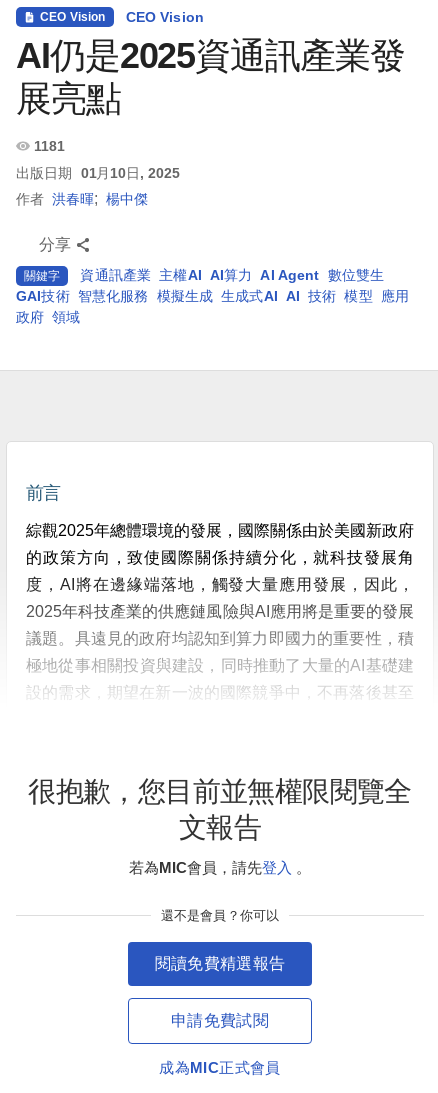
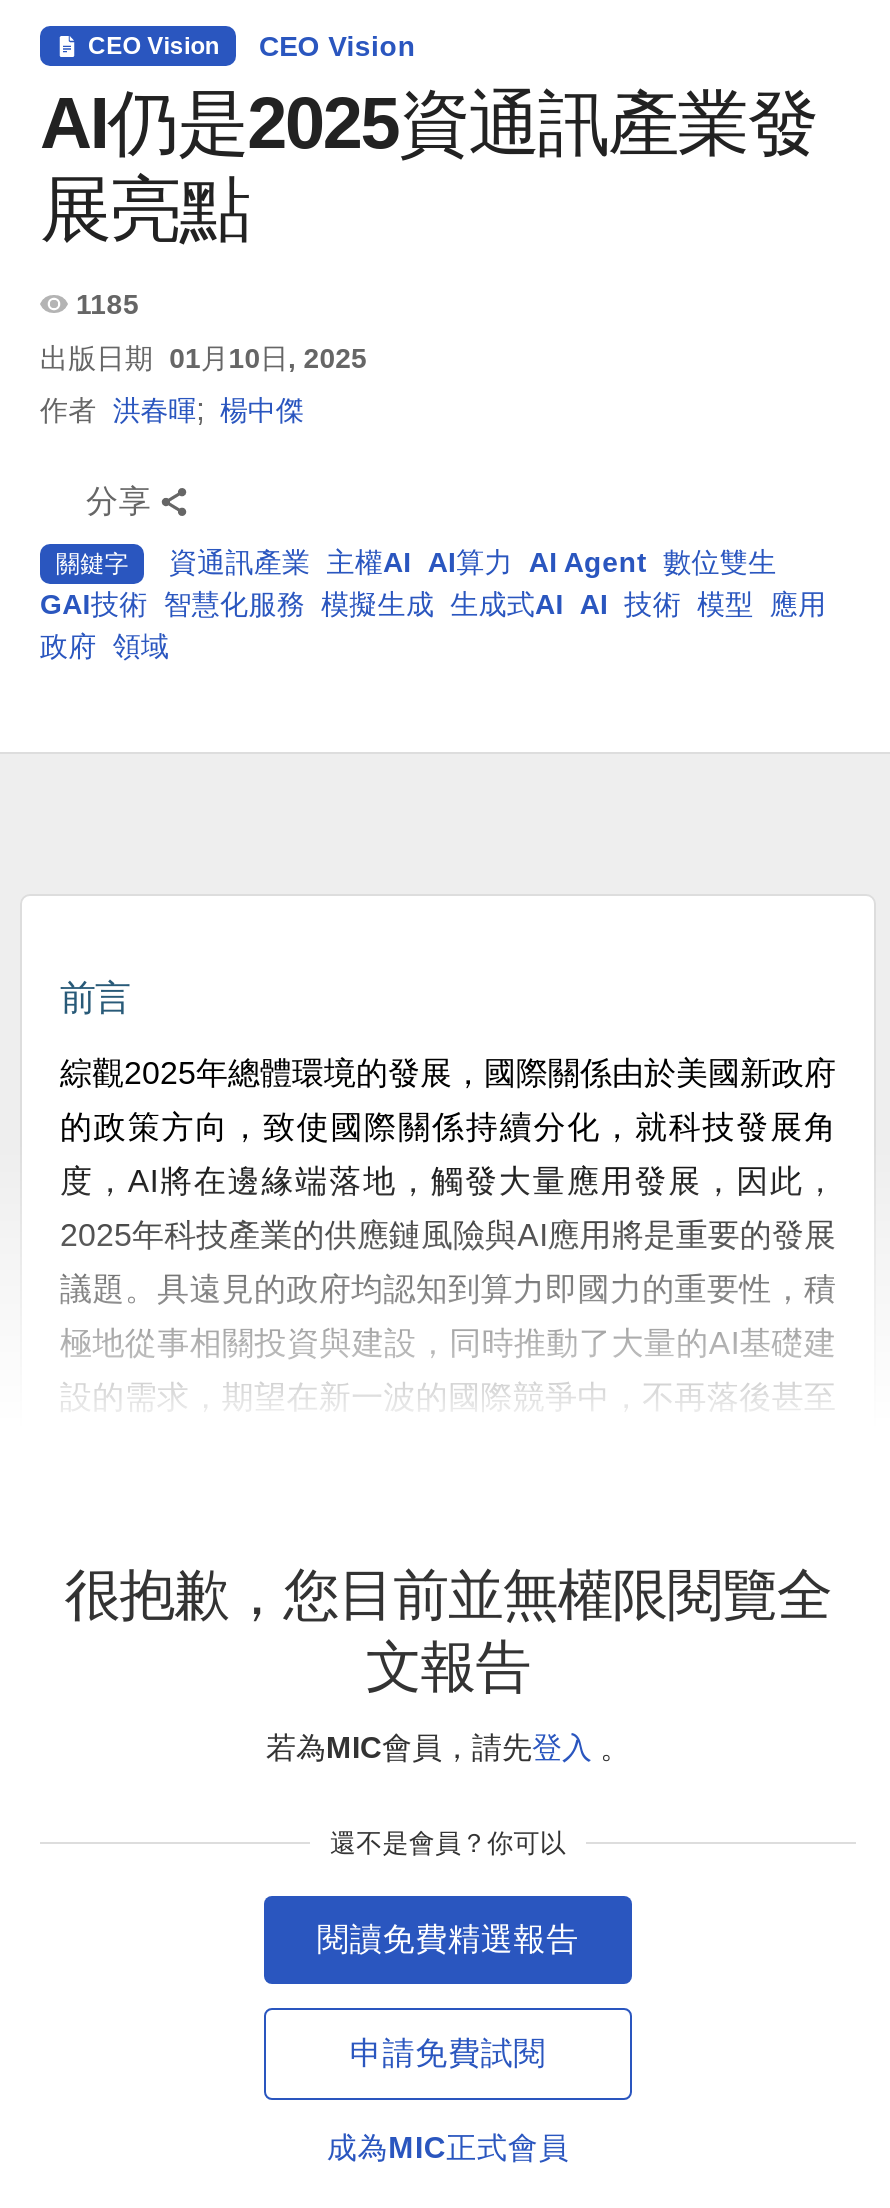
[34,137,66,153] 1181 -> [76,287,139,319] 1185

